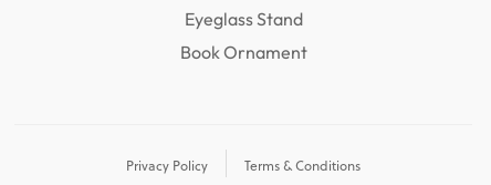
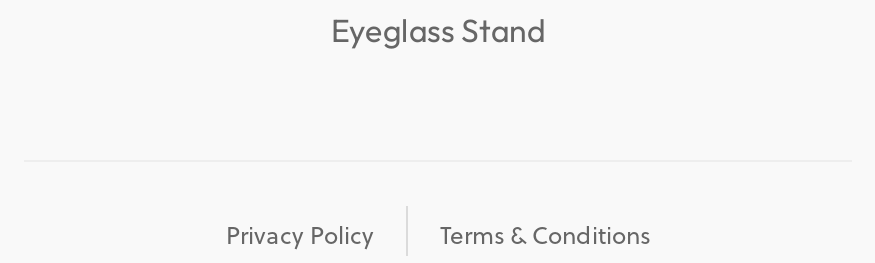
[180,41,307,63] Book Ornament -> none

